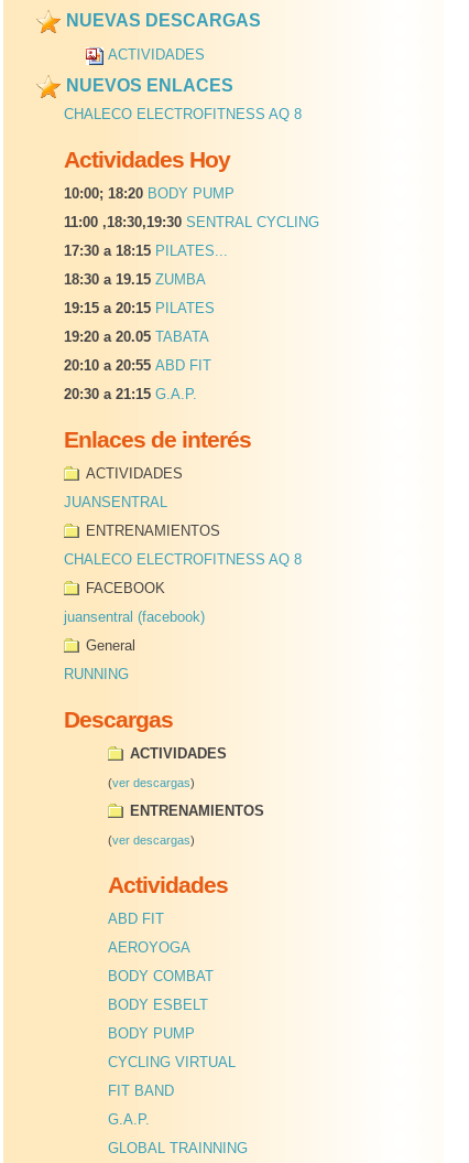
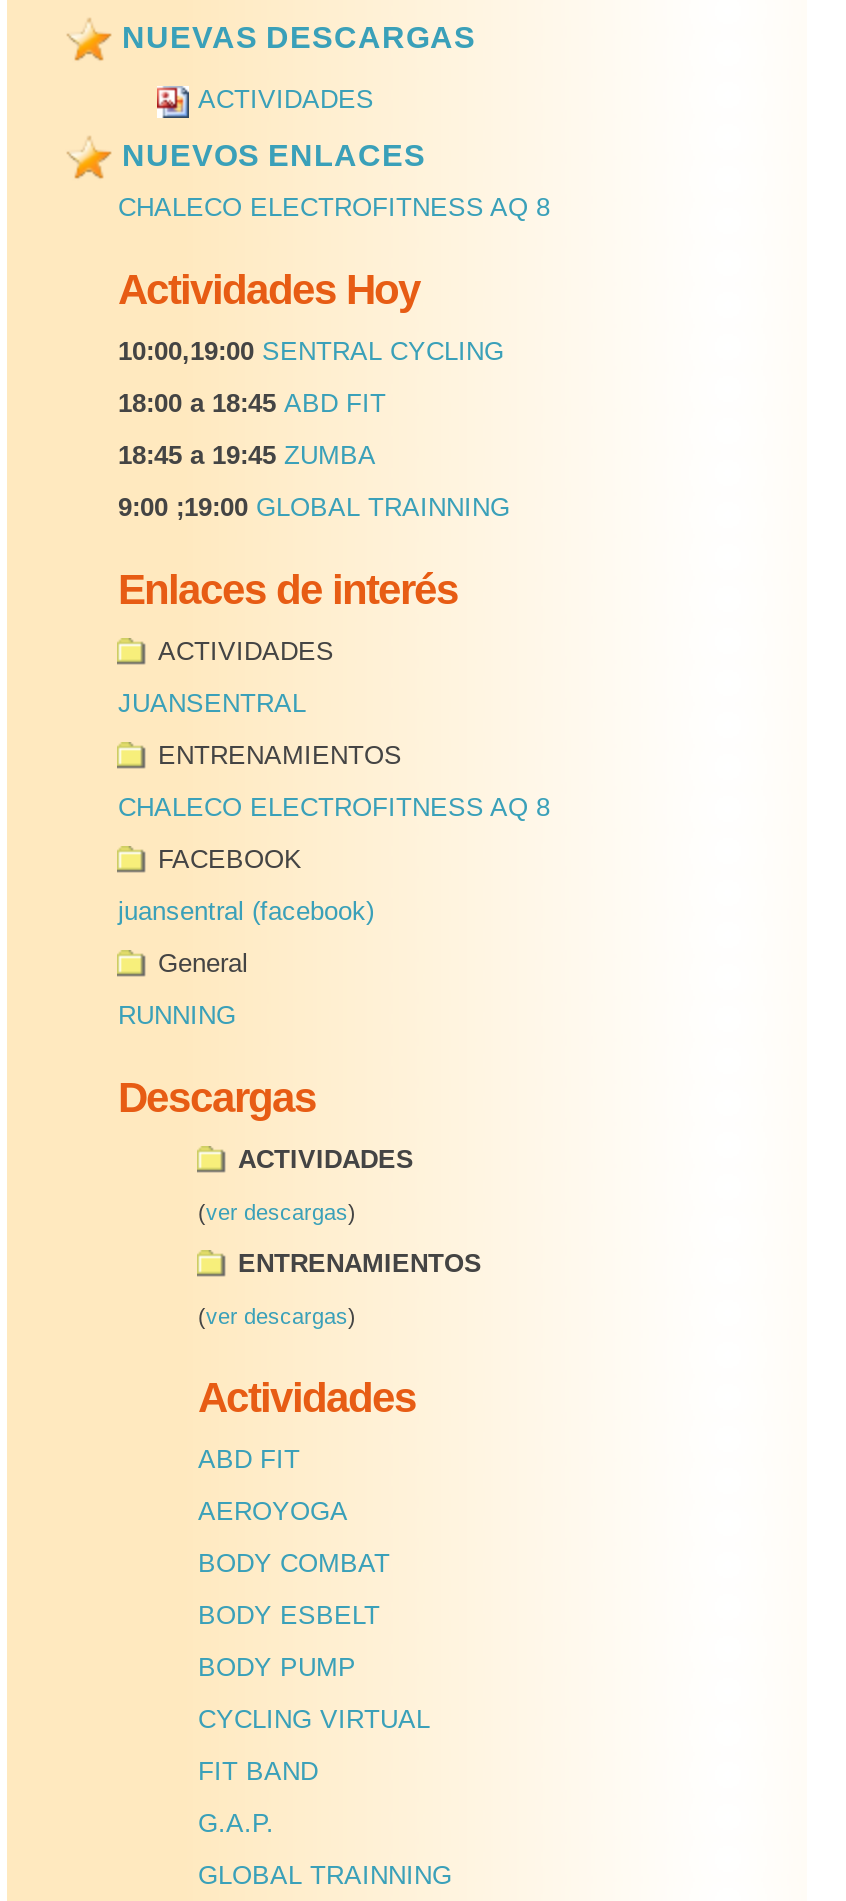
[64,186,320,403] 10:00; 18:20 BODY PUMP | 11:00 ,18:30,19:30 SENTRAL CYCLING | 17:30 a 18:15 PILATES... | 18:30 a 19.15 ZUMBA | 19:15 a 20:15 PILATES | 19:20 a 20.05 TABATA | 20:10 a 20:55 ABD FIT | 20:30 a 21:15 G.A.P. -> [118,337,510,523] 10:00,19:00 SENTRAL CYCLING | 18:00 a 18:45 ABD FIT | 18:45 a 19:45 ZUMBA | 9:00 ;19:00 GLOBAL TRAINNING

